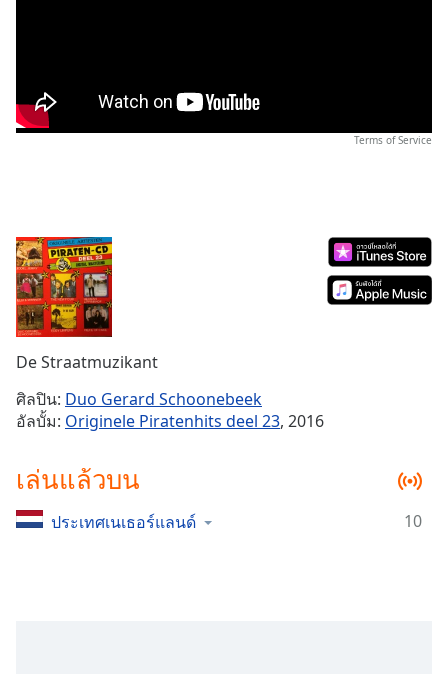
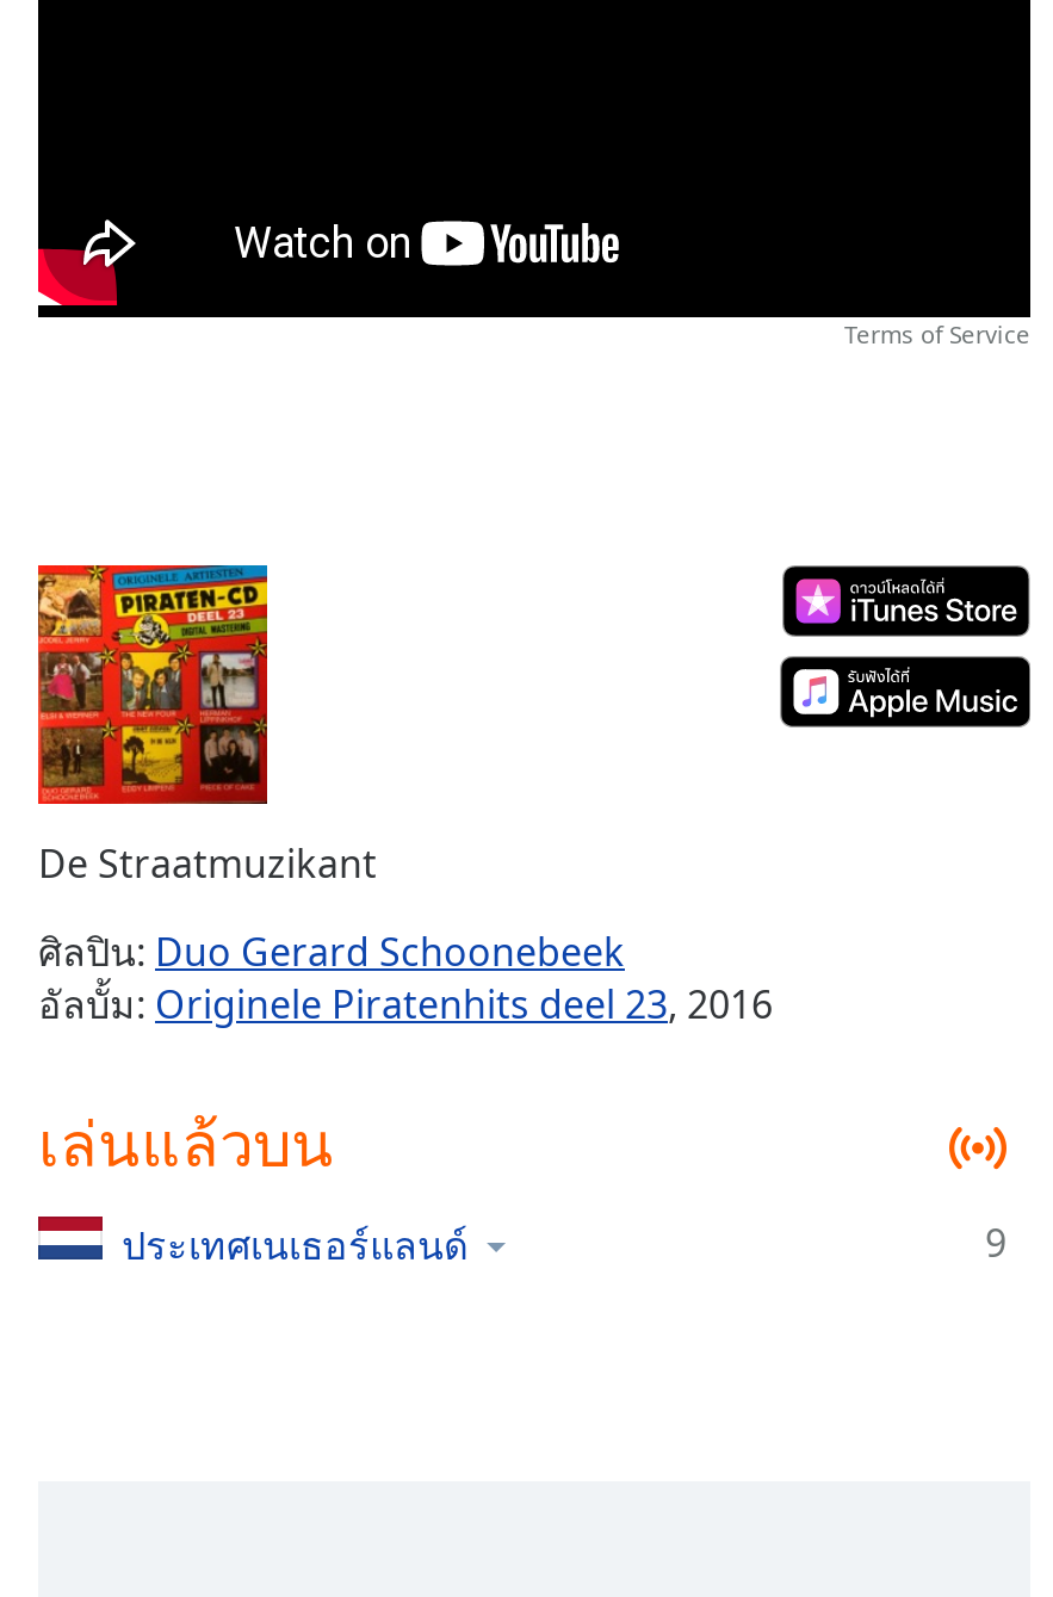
[404,509,422,531] 10 -> [985,1215,1006,1268] 9

